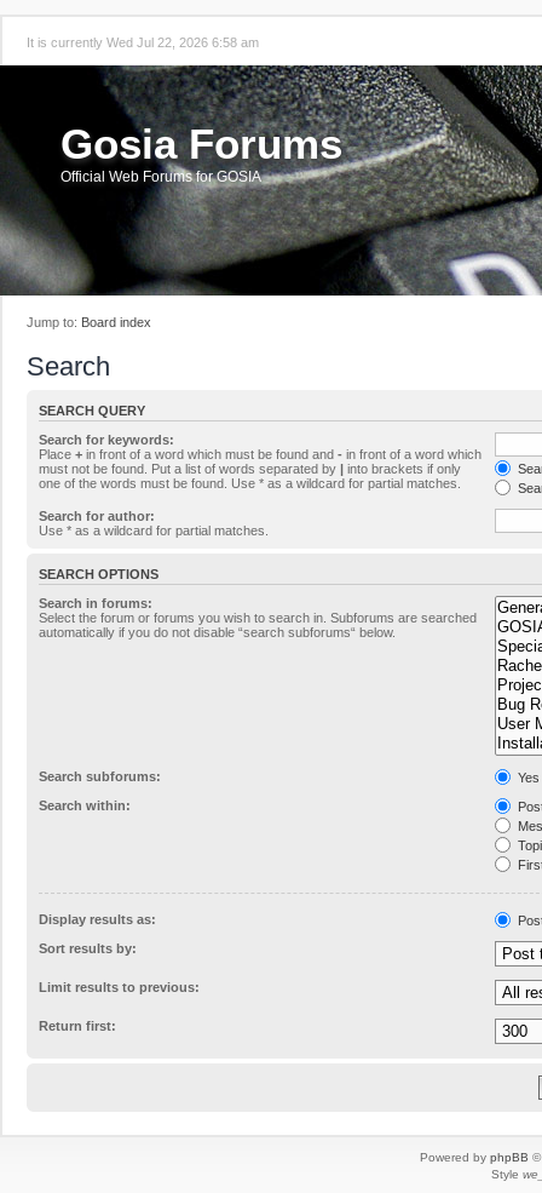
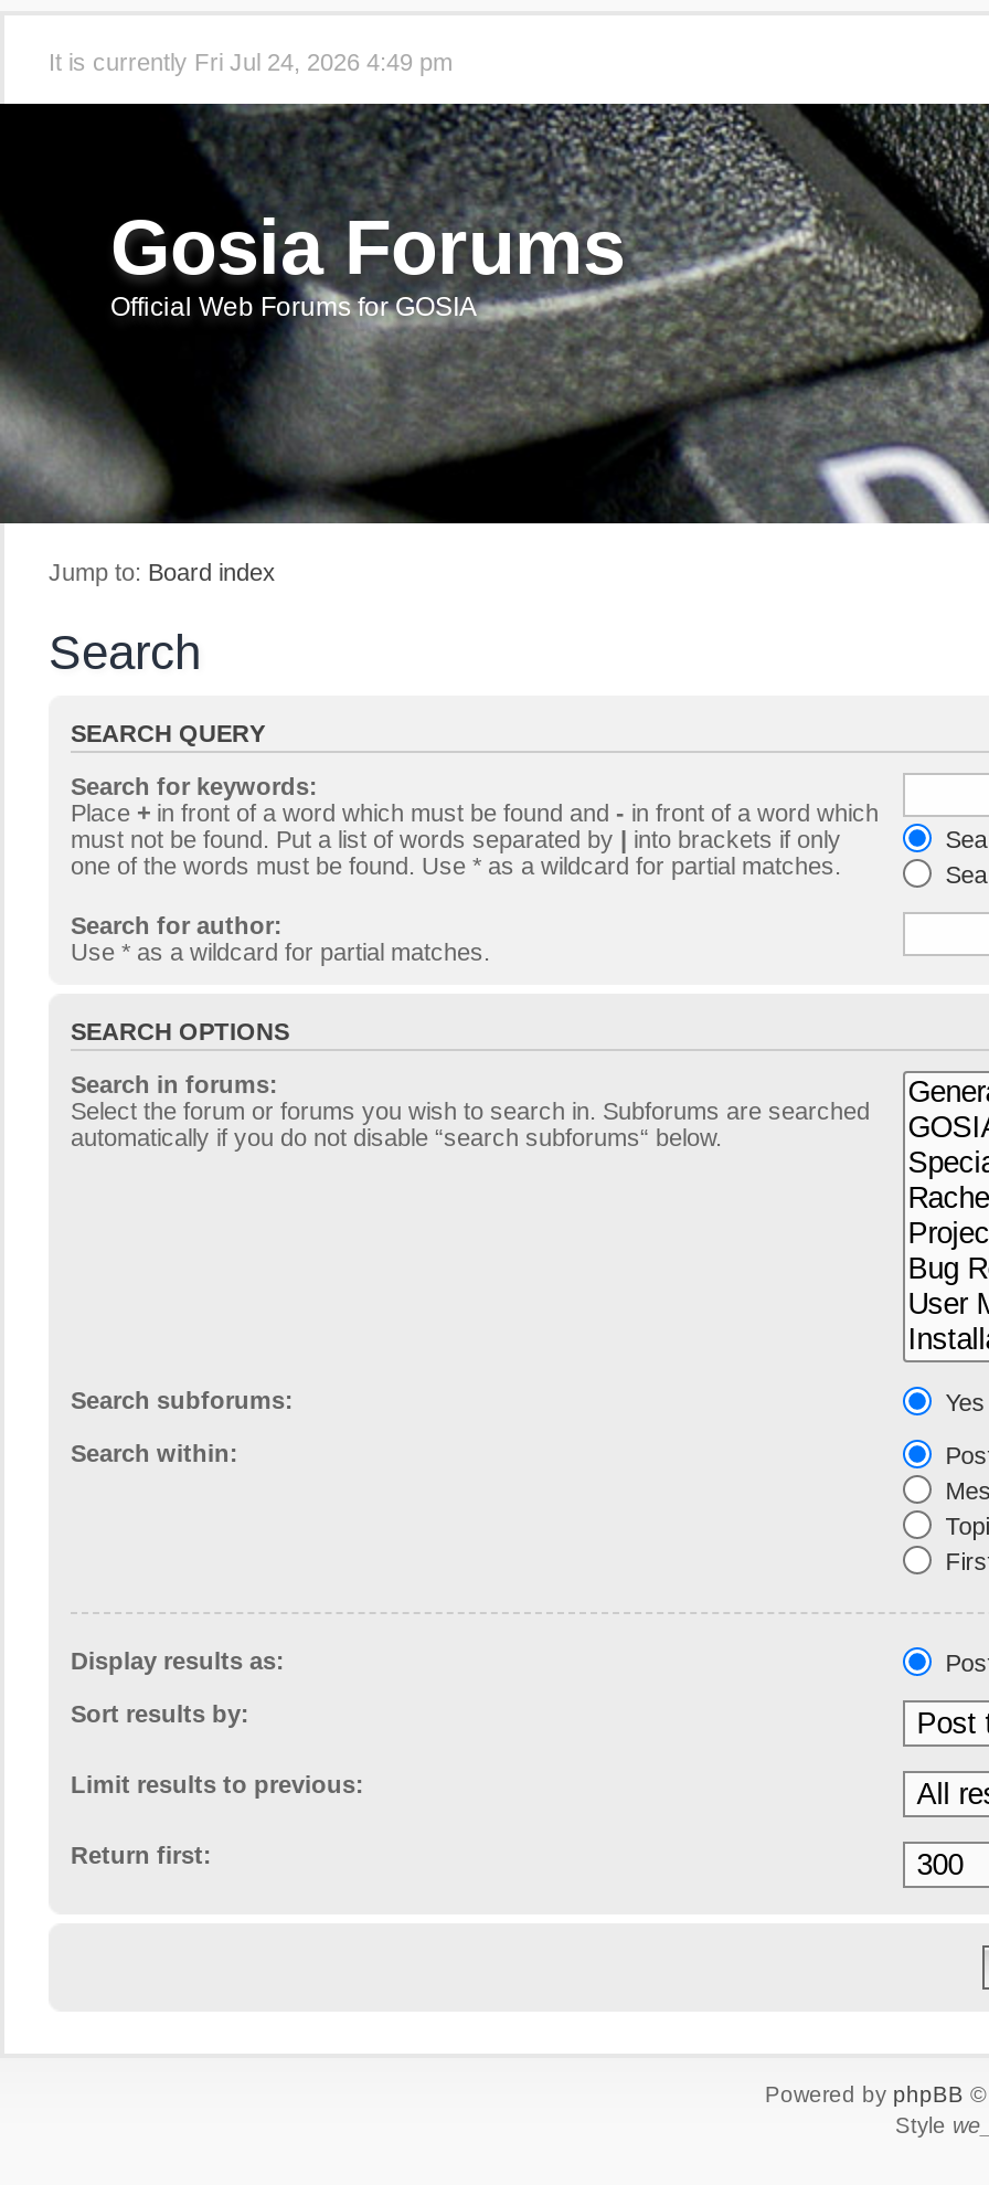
[27,35,259,50] It is currently Wed Jul 22, 2026 6:58 am -> [49,49,453,75] It is currently Fri Jul 24, 2026 4:49 pm

